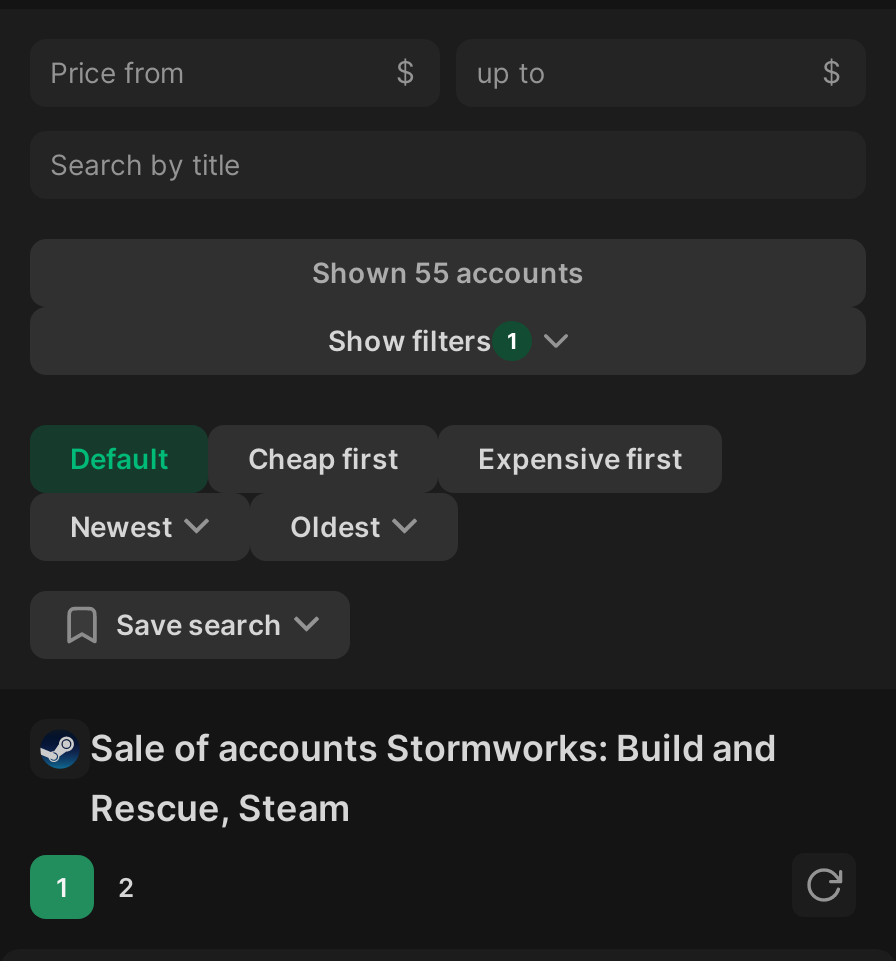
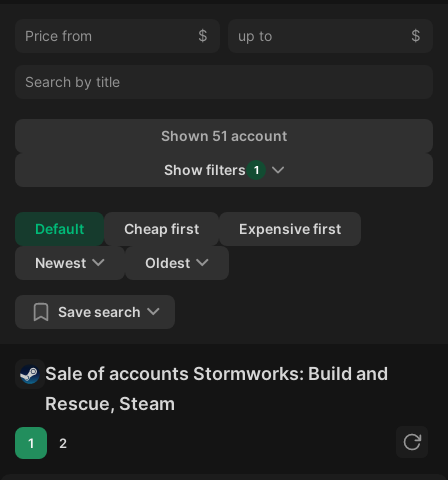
[312,255,584,289] Shown 55 accounts -> [161,127,287,144] Shown 51 account

